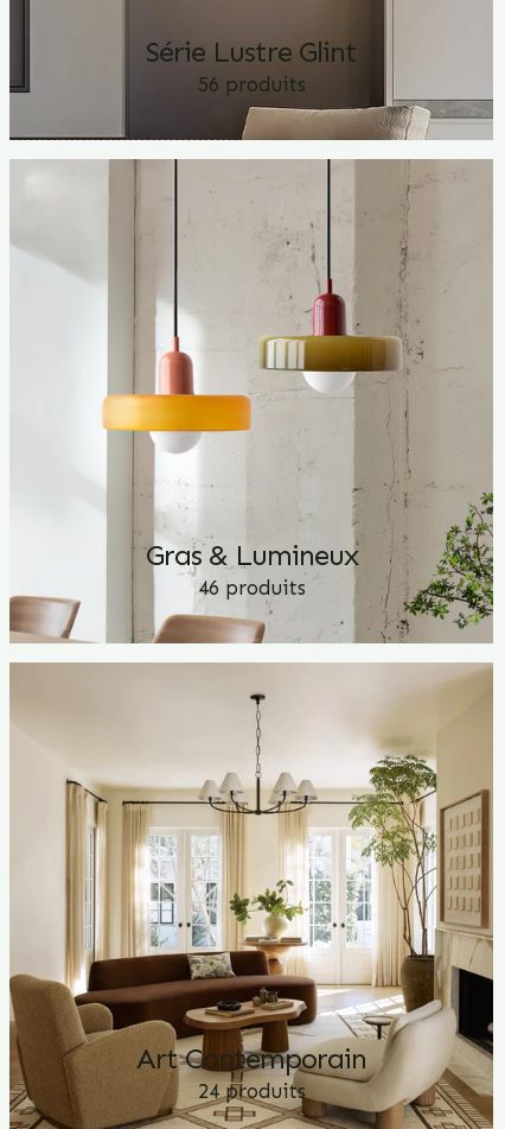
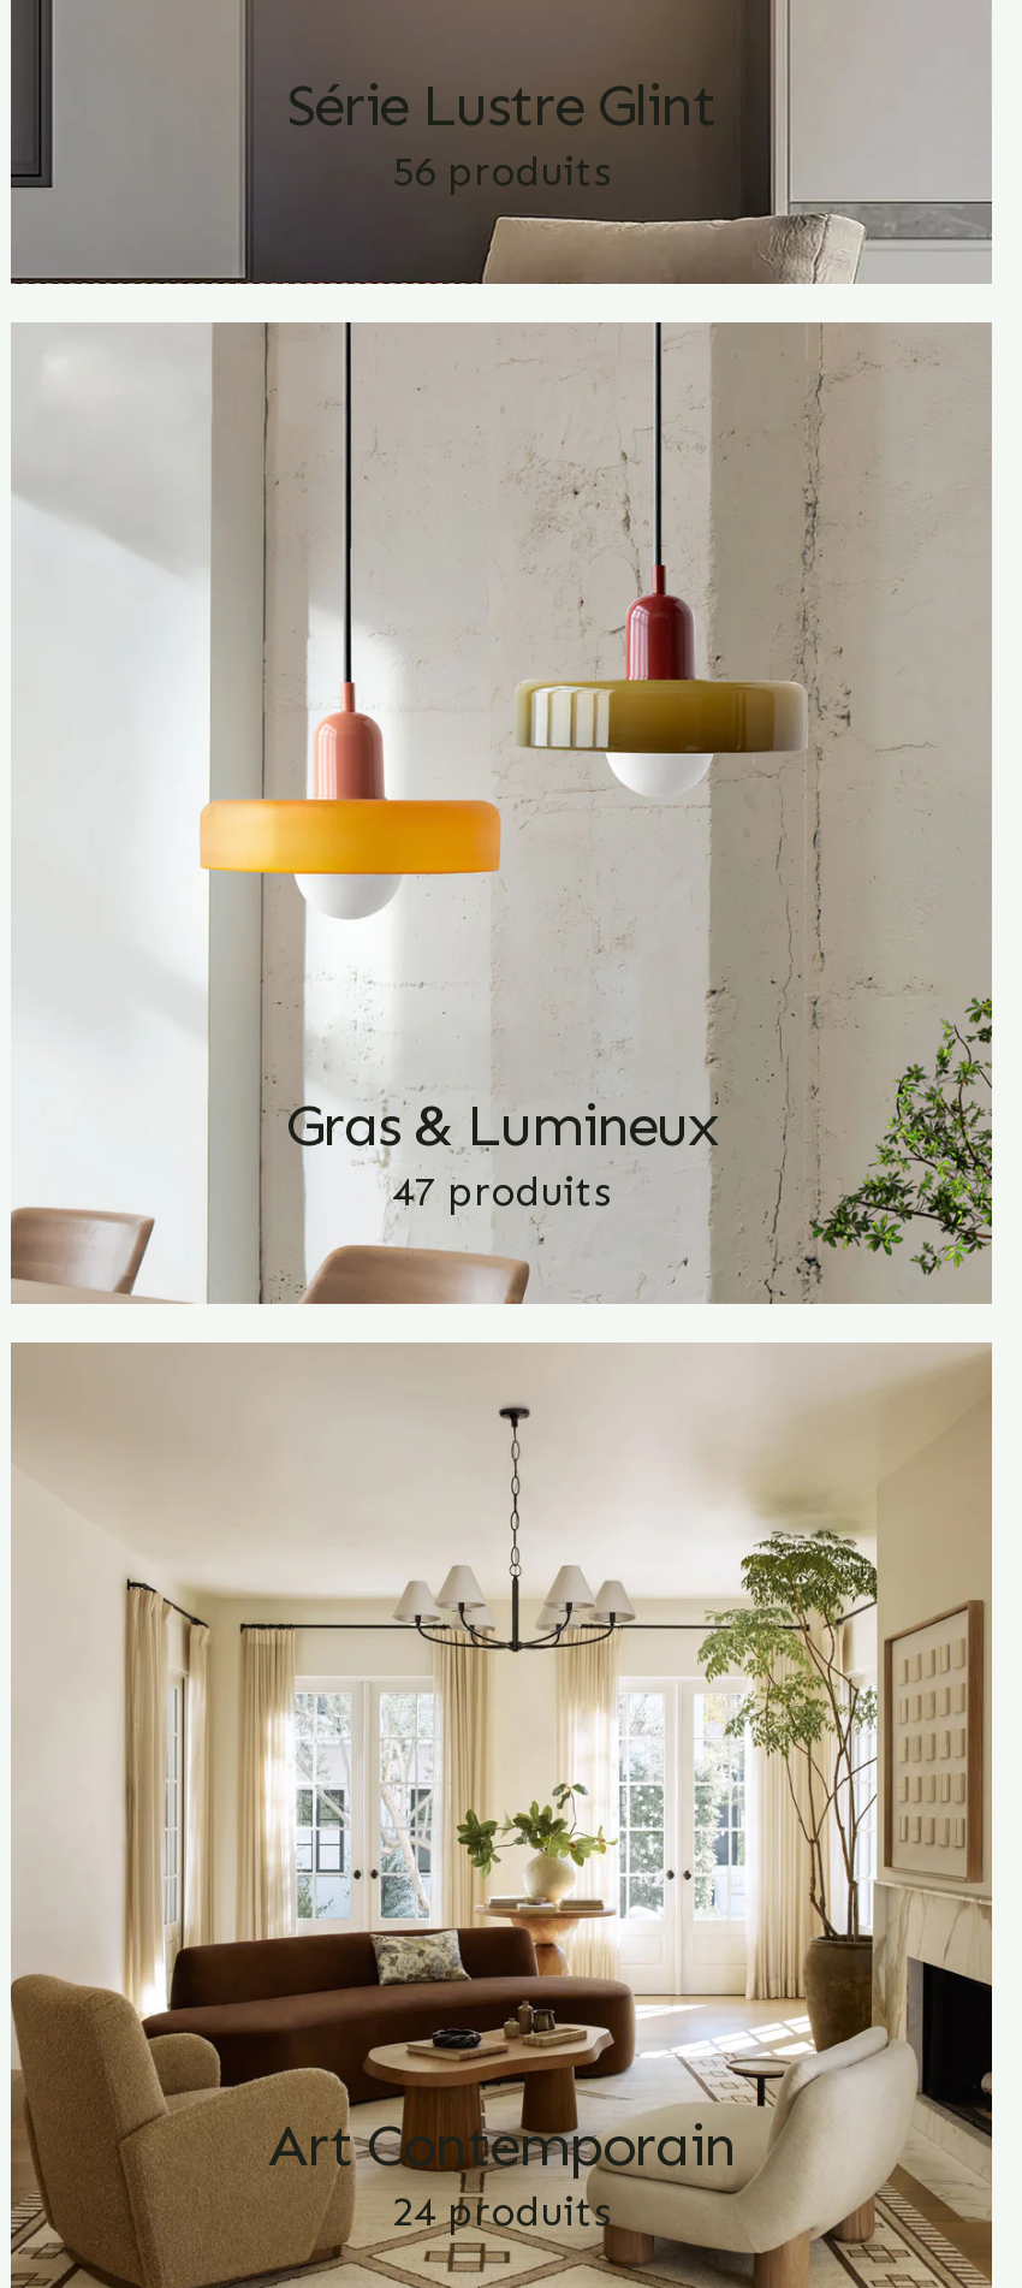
[197,575,305,599] 46 produits -> [392,1166,611,1214] 47 produits

